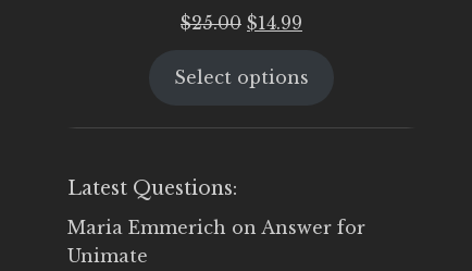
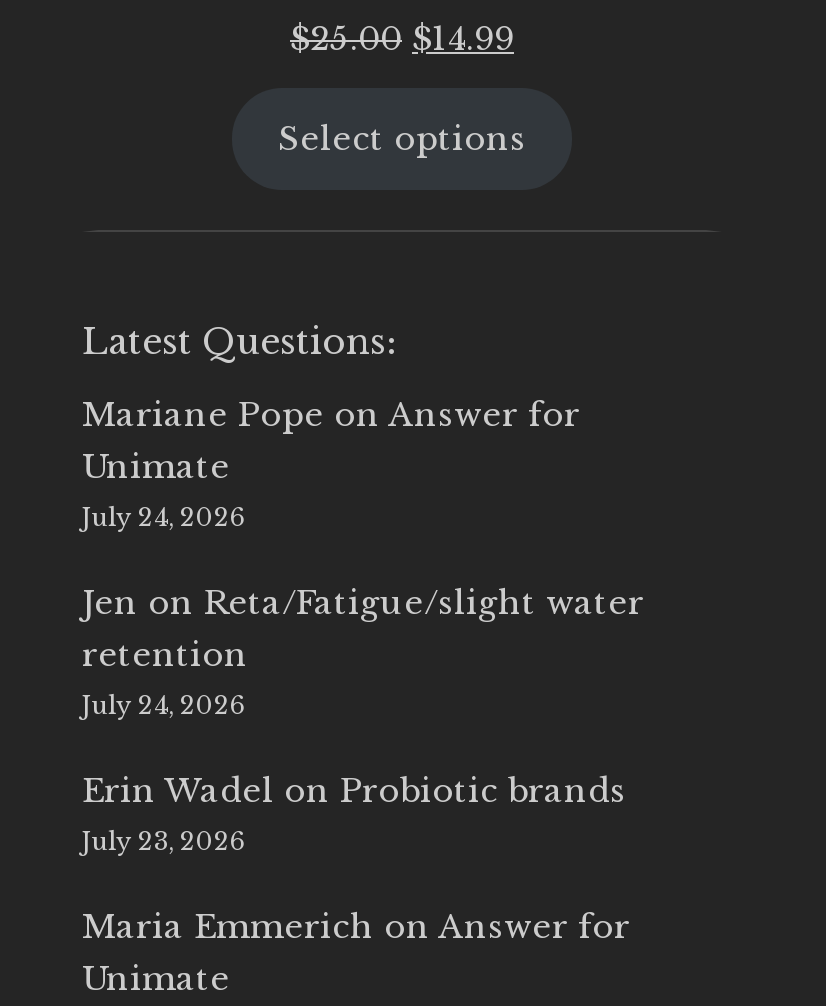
none -> [82,394,644,856] Mariane Pope on Answer for | Unimate | July 24, 2026 | Jen on Reta/Fatigue/slight water | retention | July 24, 2026 | Erin Wadel on Probiotic brands | July 23, 2026

